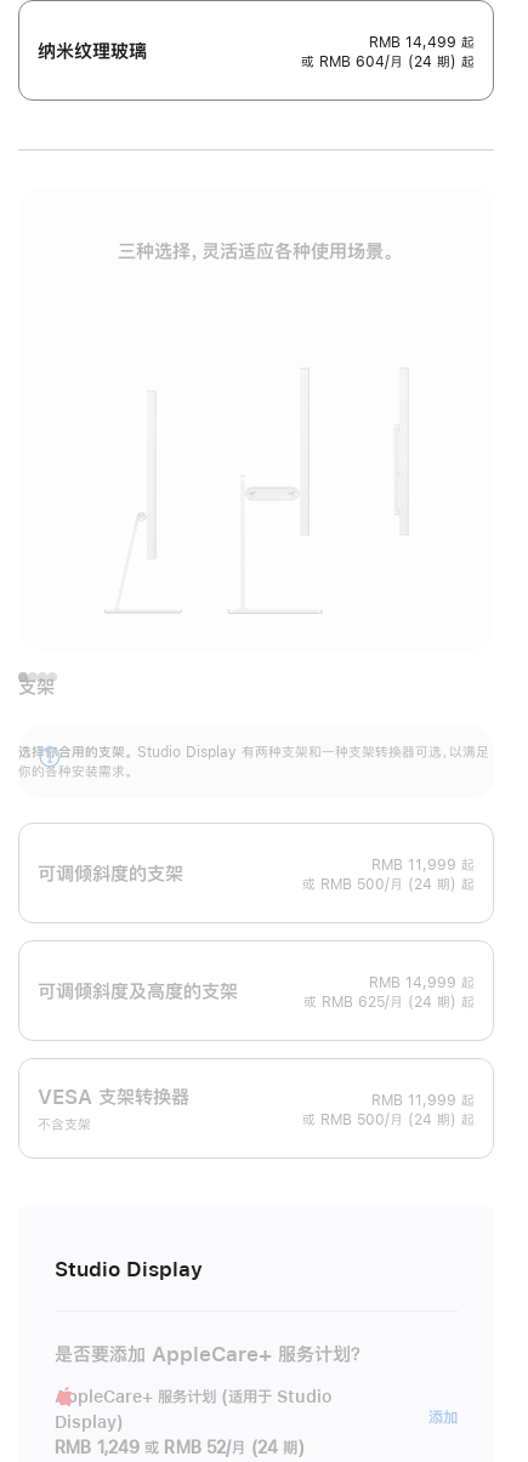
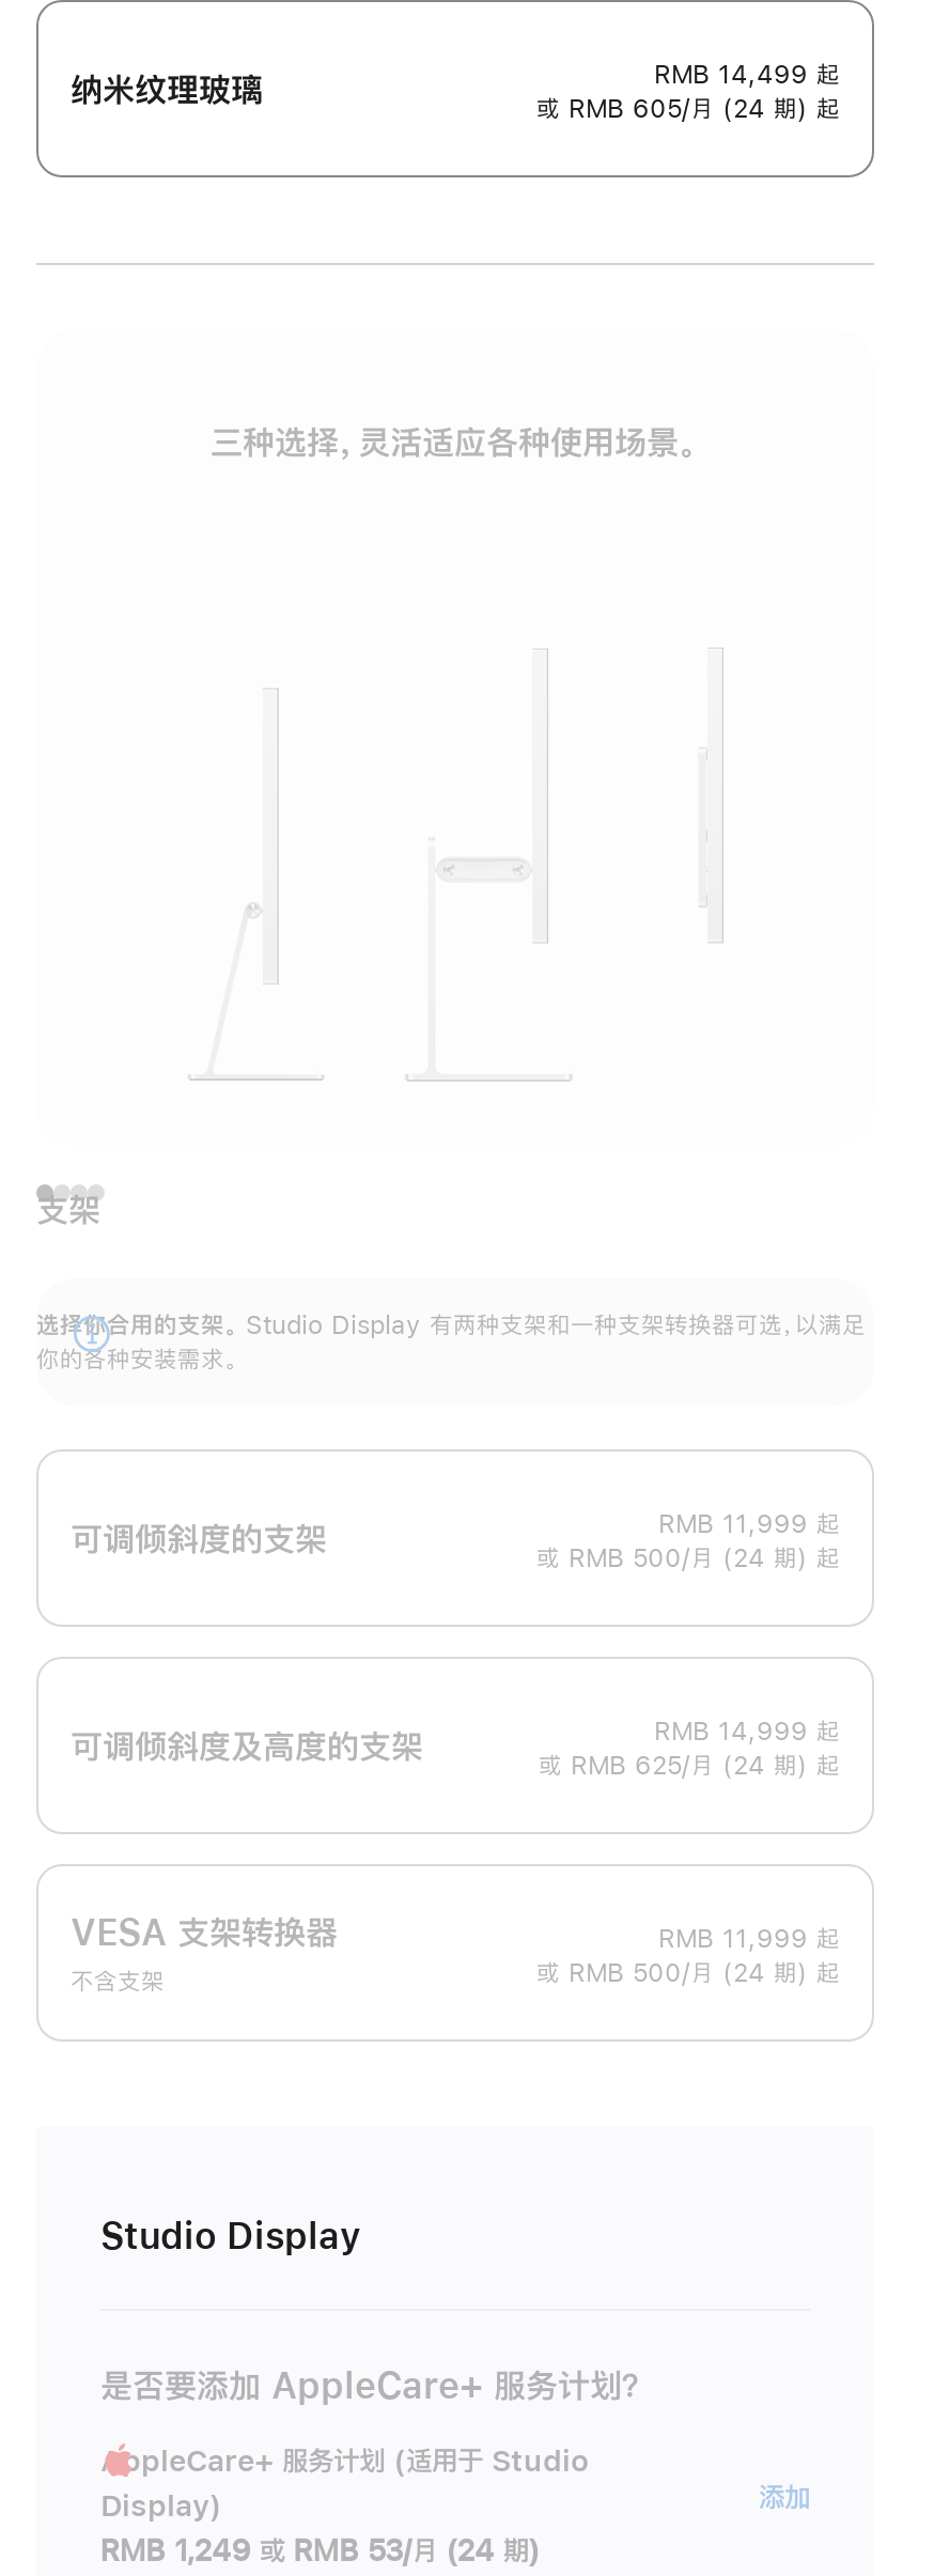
[301,55,475,69] 或 RMB 604/月 (24 期) 起 -> [536,97,840,122] 或 RMB 605/月 (24 期) 起
[55,1439,304,1456] RMB 1,249 或 RMB 52/月 (24 期) -> [100,2536,540,2566] RMB 1,249 或 RMB 53/月 (24 期)

